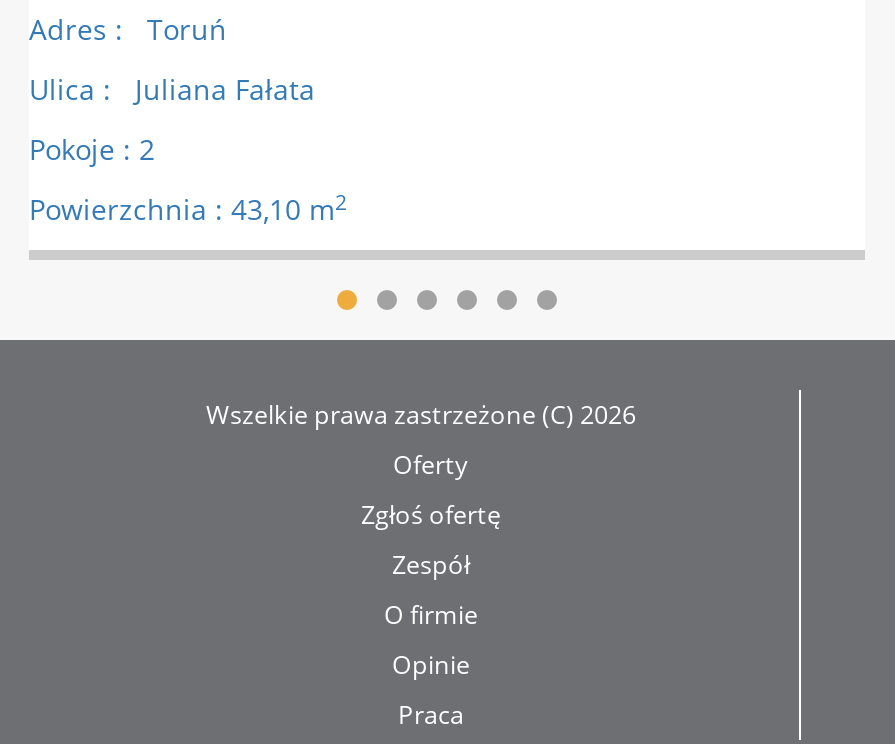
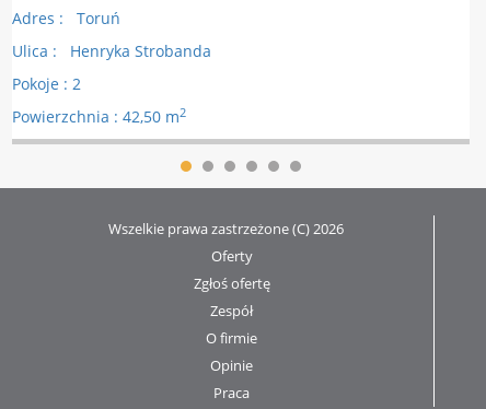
[29,70,315,108] Ulica : Juliana Fałata -> [12,40,211,61] Ulica : Henryka Strobanda
[29,188,347,228] Powierzchnia : 43,10 m2 -> [12,105,186,127] Powierzchnia : 42,50 m2

